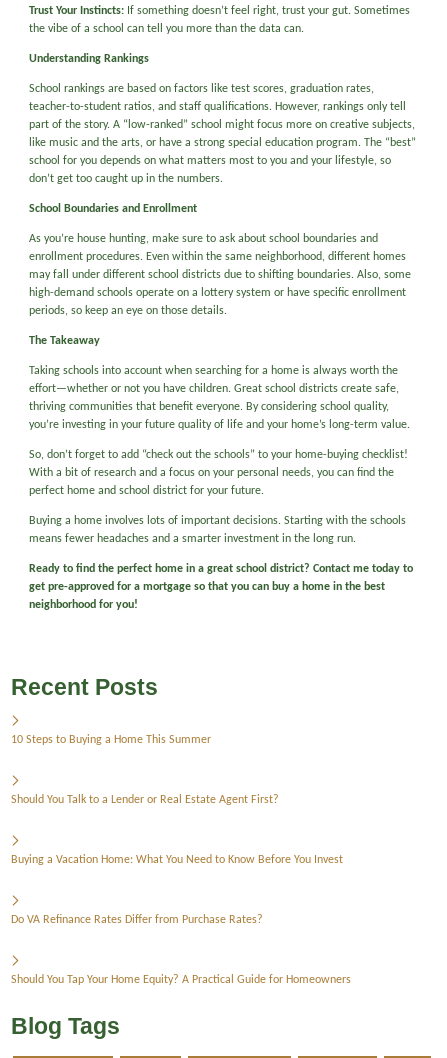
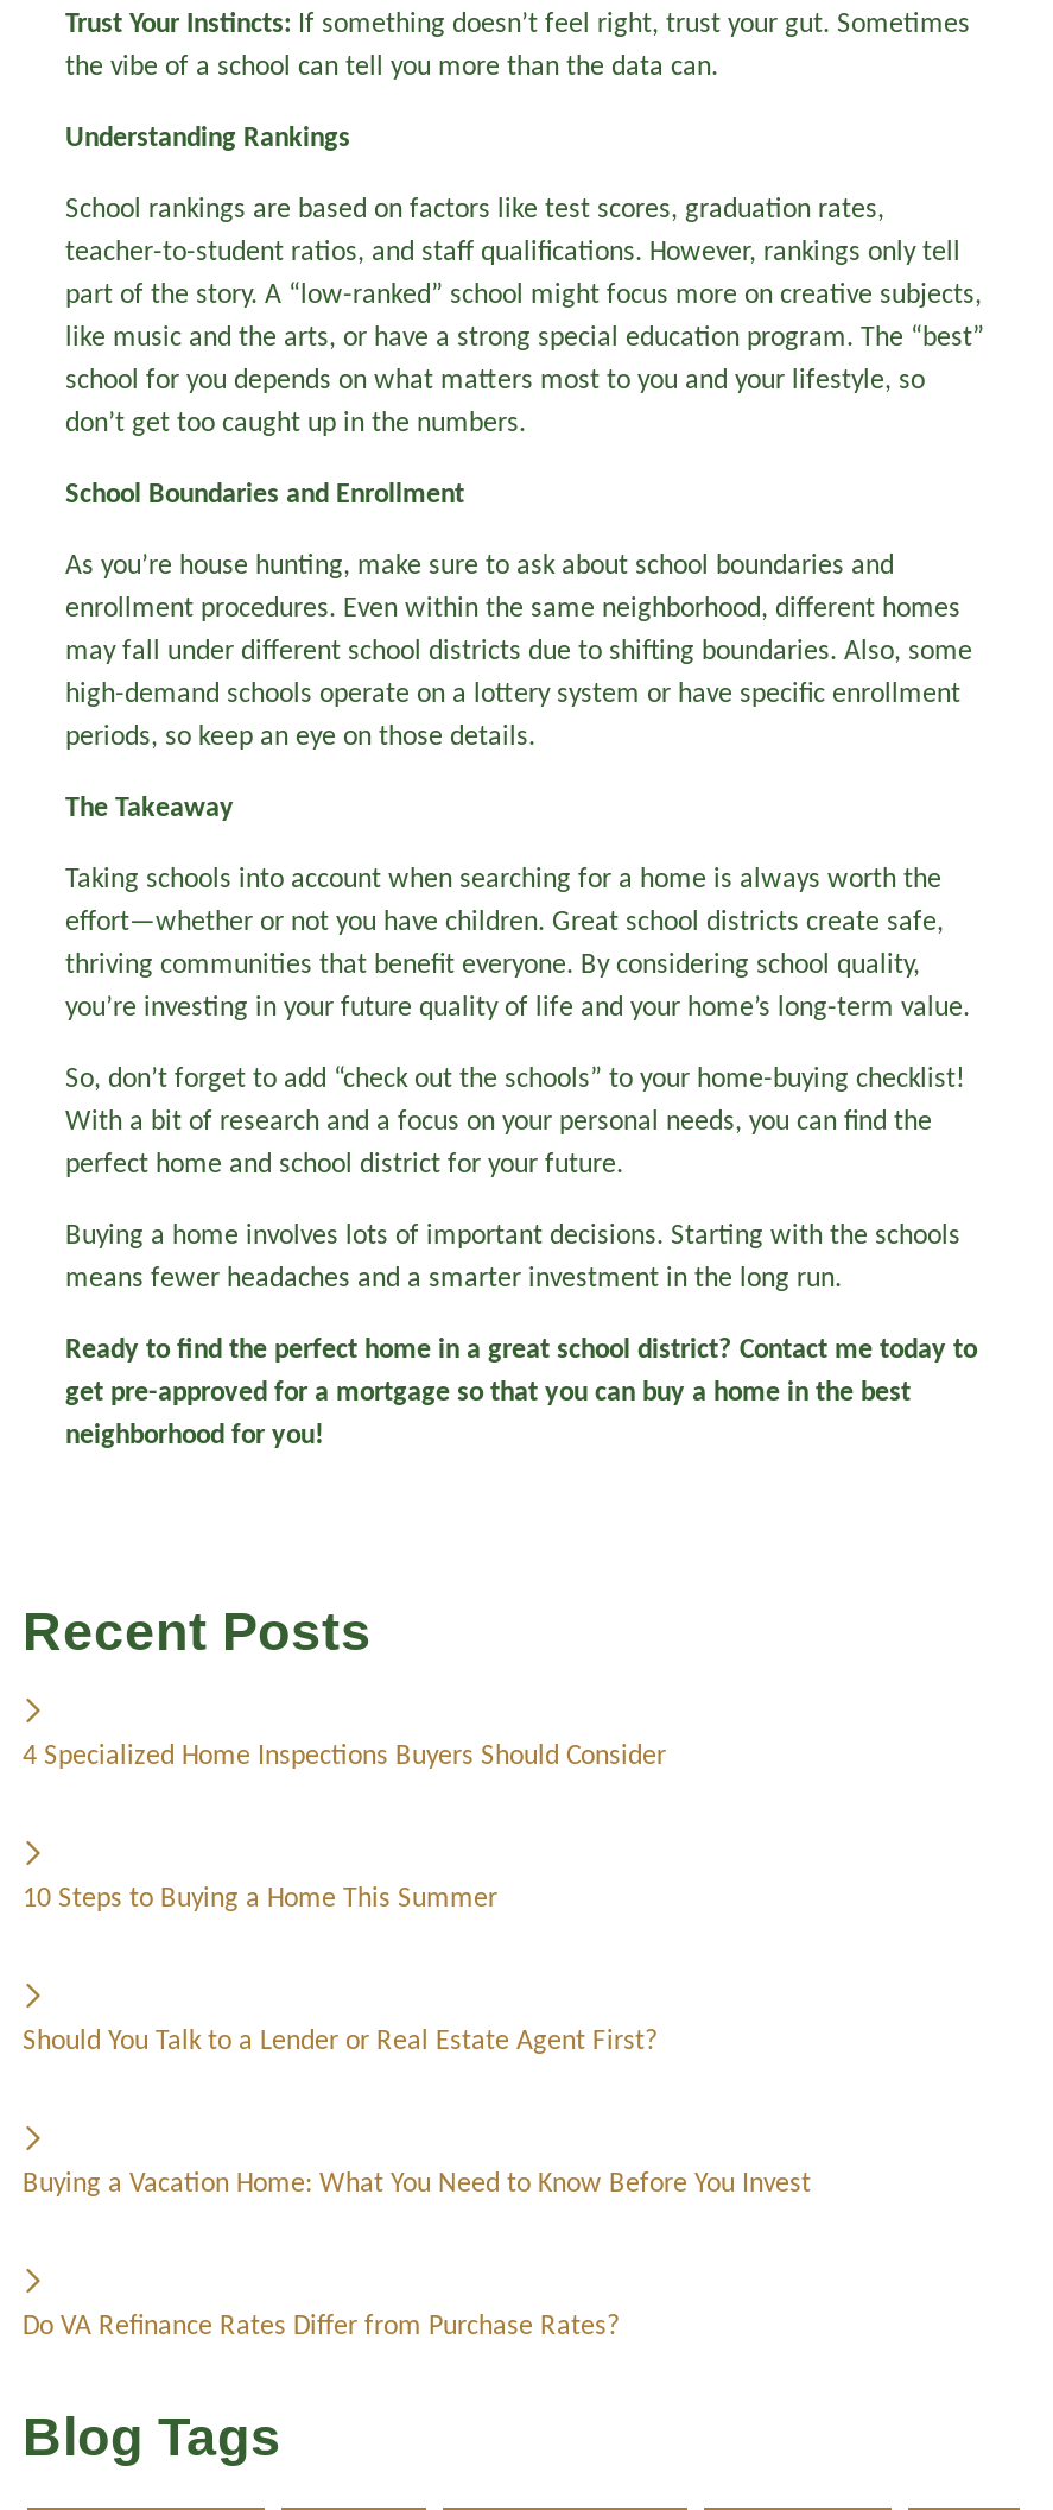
none -> [23,1743,666,1771] 4 Specialized Home Inspections Buyers Should Consider
moved [11,734,343,926] -> [23,1885,811,2341]: 10 Steps to Buying a Home This Summer | Should You Talk to a Lender or Real Estate Agent First? | Buying a Vacation Home: What You Need to Know Before You Invest | Do VA Refinance Rates Differ from Purchase Rates?
[11,974,351,986] Should You Tap Your Home Equity? A Practical Guide for Homeowners -> none

